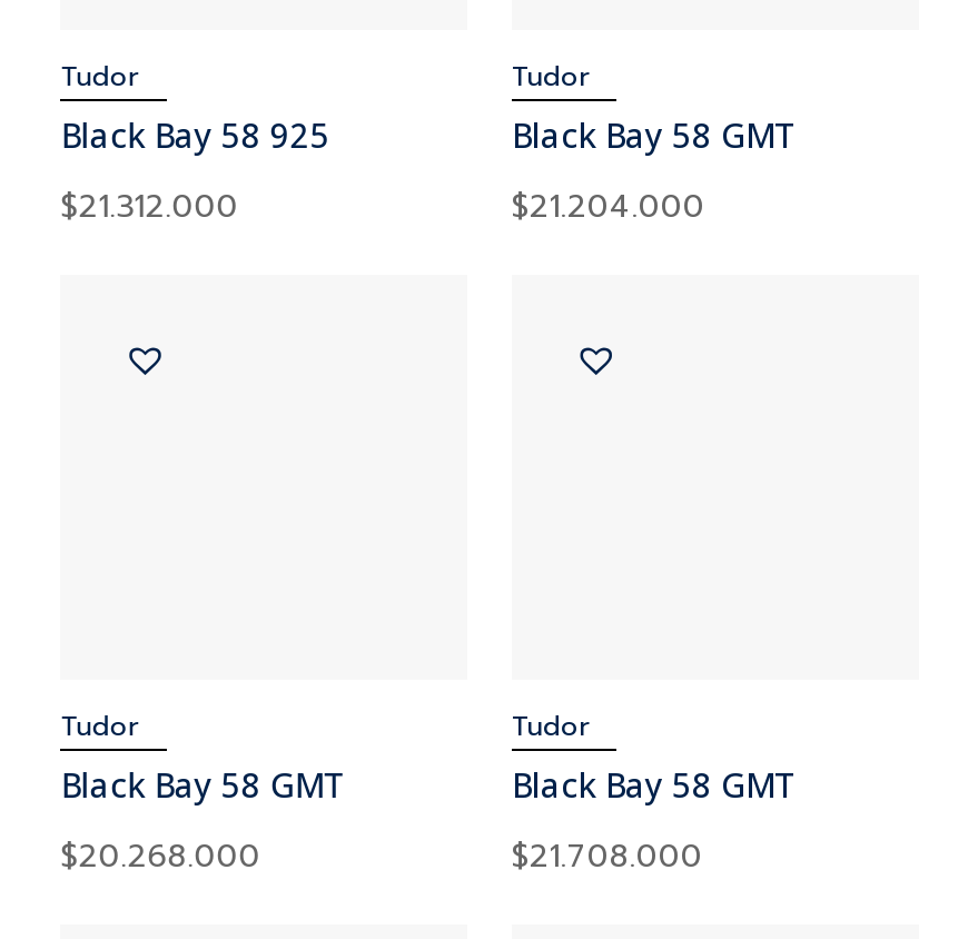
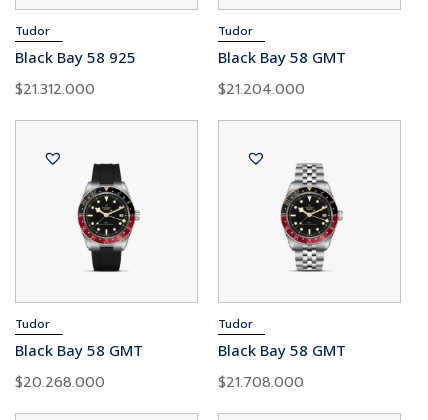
none -> [77,163,140,273] [image]
none -> [280,163,343,273] [image]

